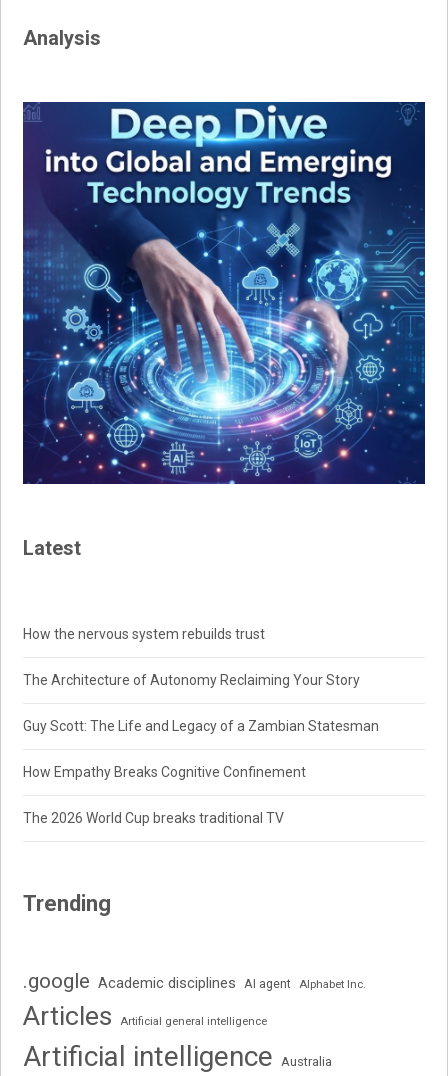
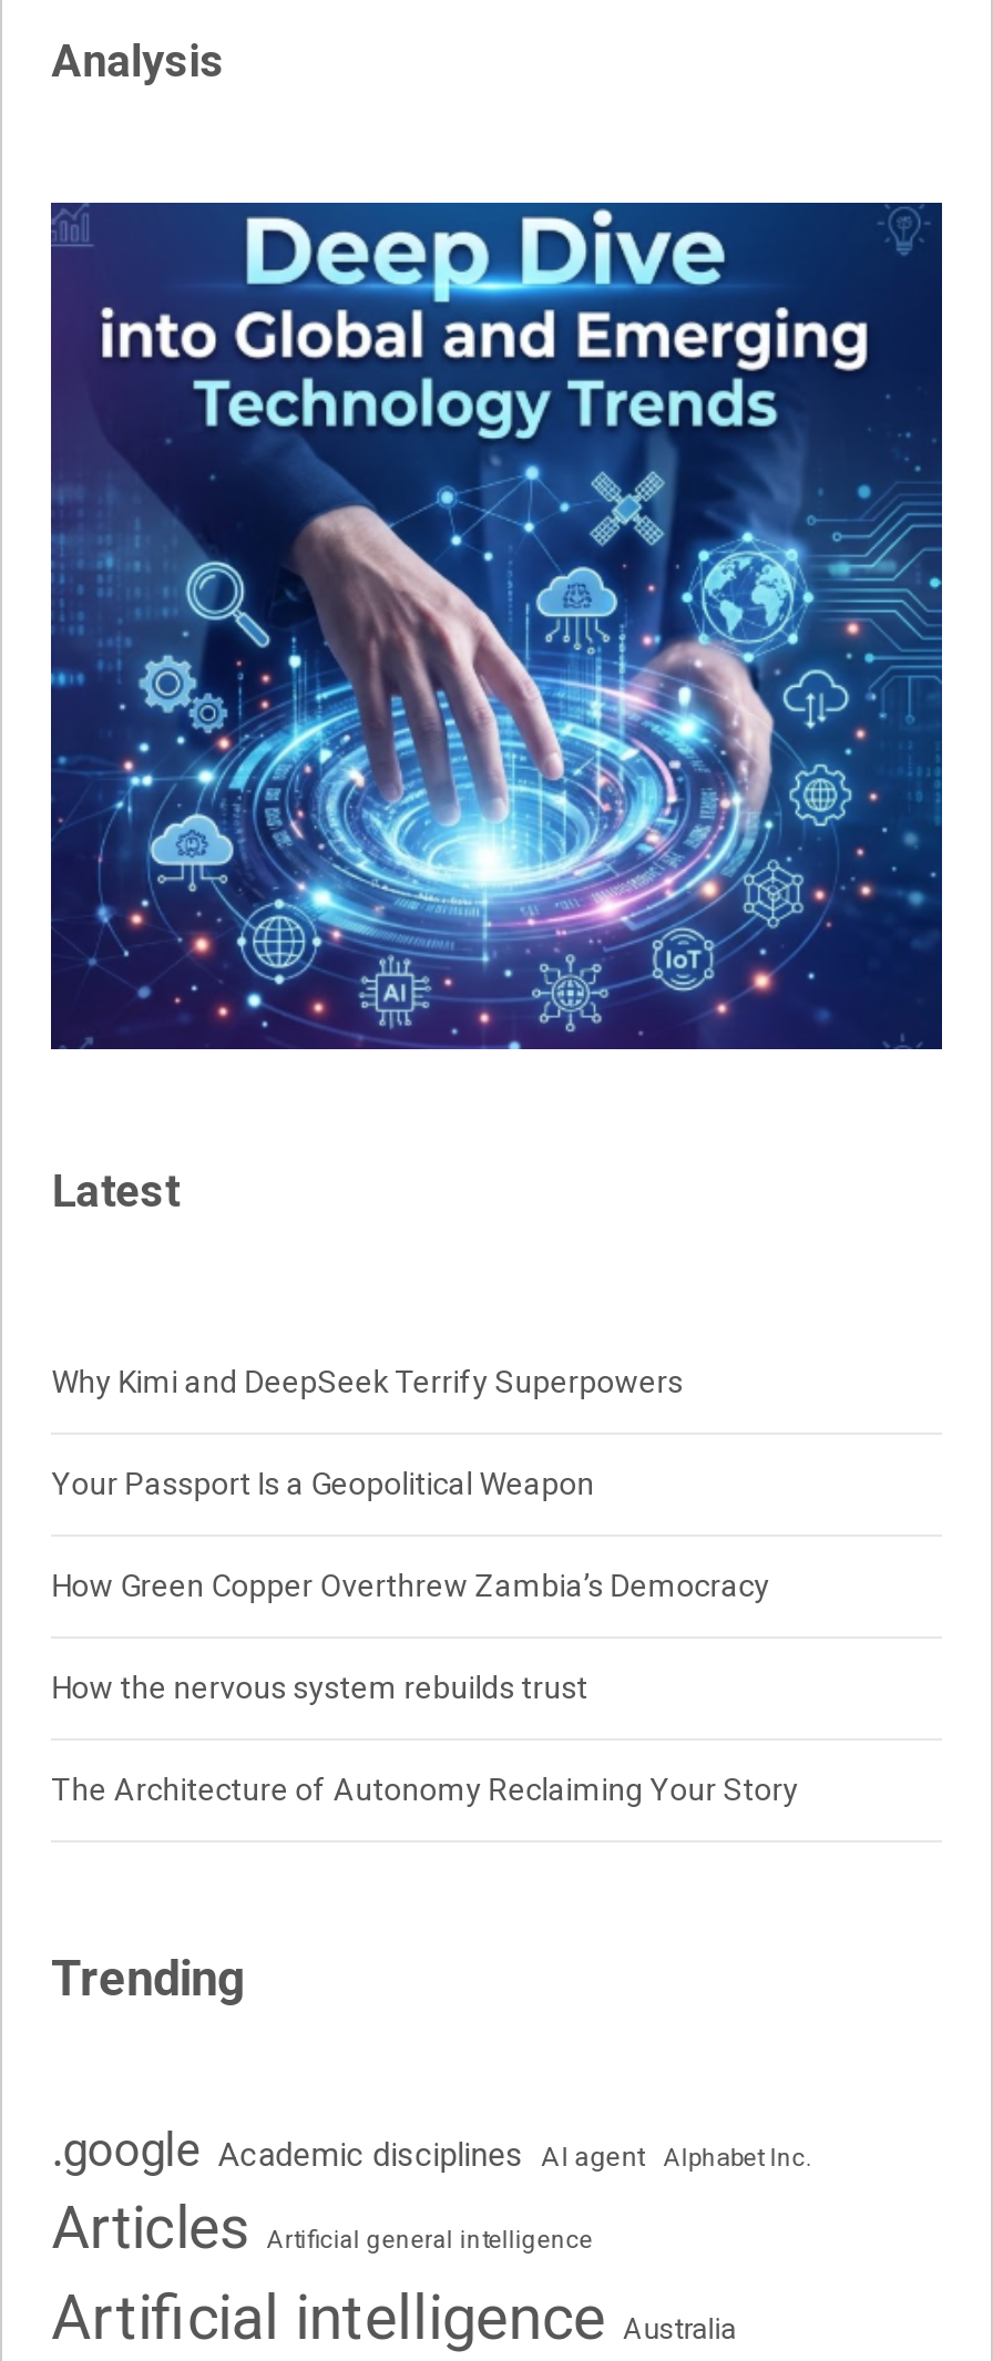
none -> [52,1363,770,1603] Why Kimi and DeepSeek Terrify Superpowers | Your Passport Is a Geopolitical Weapon | How Green Copper Overthrew Zambia’s Democracy
moved [23,626,360,688] -> [52,1669,799,1807]: How the nervous system rebuilds trust | The Architecture of Autonomy Reclaiming Your Story
[23,718,379,826] Guy Scott: The Life and Legacy of a Zambian Statesman | How Empathy Breaks Cognitive Confinement | The 2026 World Cup breaks traditional TV -> none

